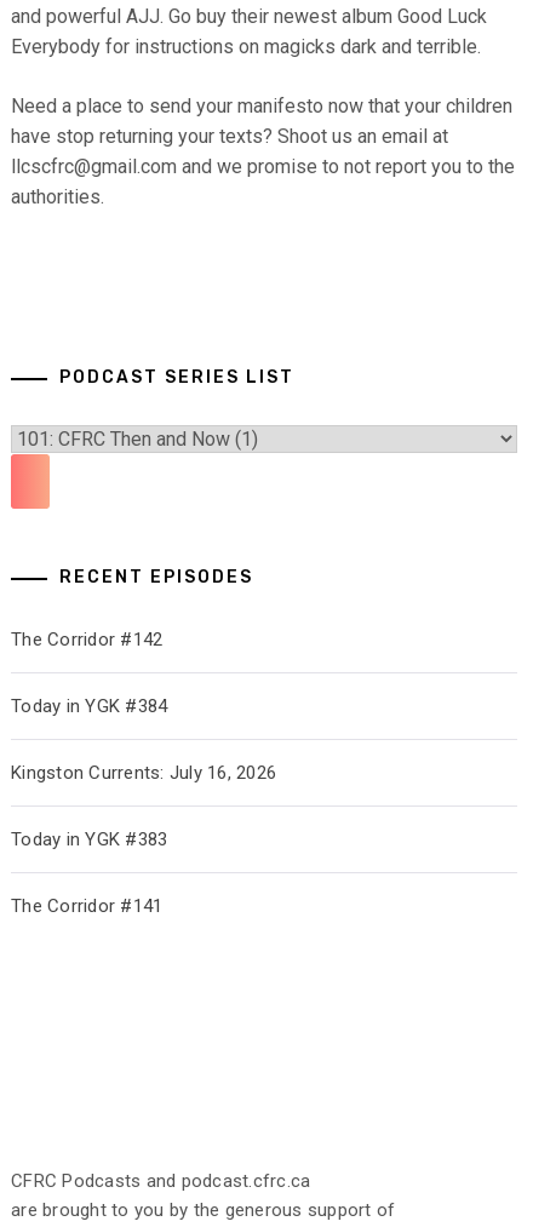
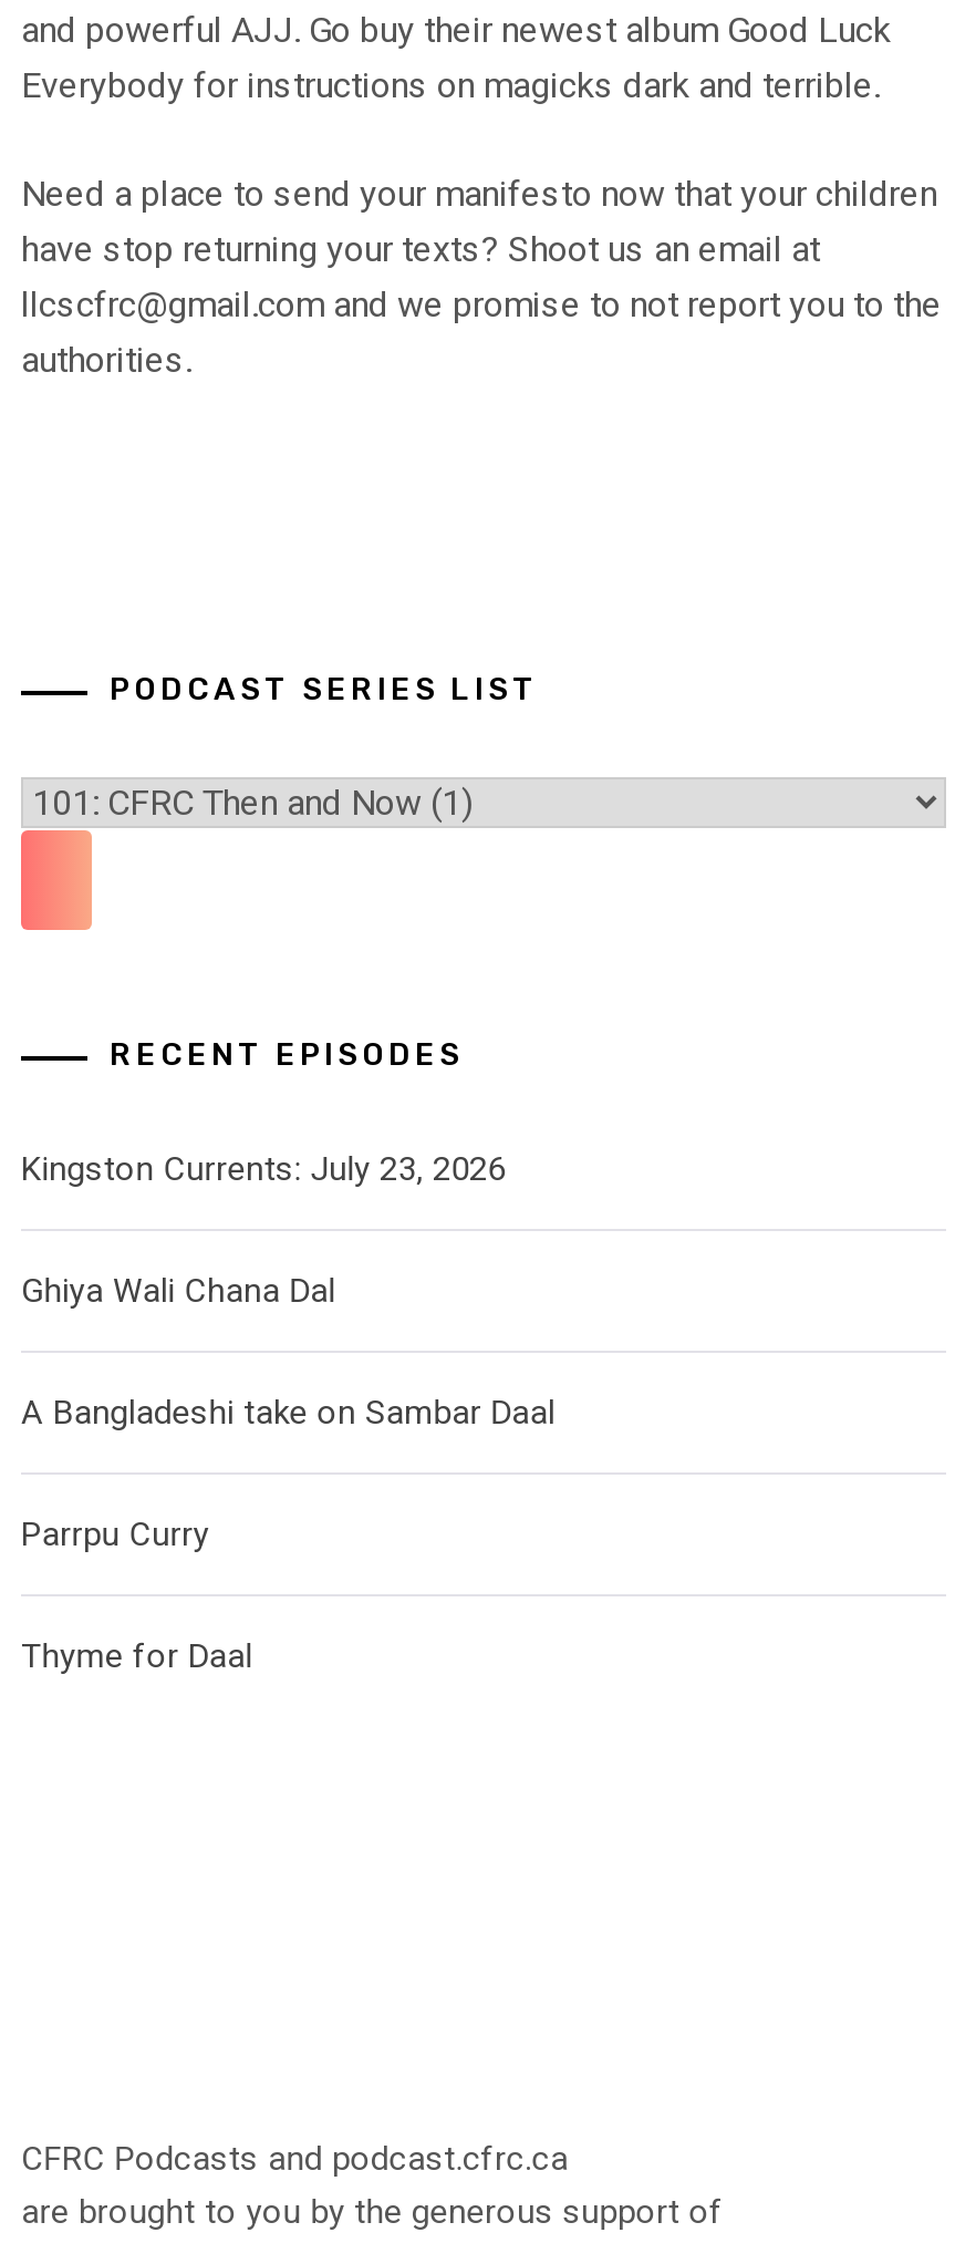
[11,629,163,651] The Corridor #142 -> [21,1150,506,1190] Kingston Currents: July 23, 2026
[11,696,167,718] Today in YGK #384 -> [21,1272,335,1312] Ghiya Wali Chana Dal
[11,762,276,784] Kingston Currents: July 16, 2026 -> [21,1394,555,1433] A Bangladeshi take on Sambar Daal
[11,829,167,851] Today in YGK #383 -> [21,1515,209,1555] Parrpu Curry
[11,896,163,917] The Corridor #141 -> [21,1637,252,1677] Thyme for Daal

